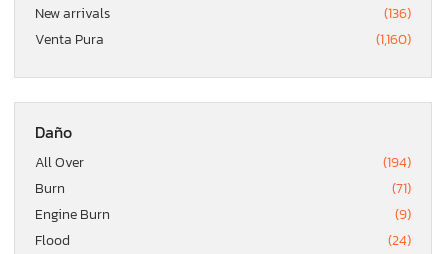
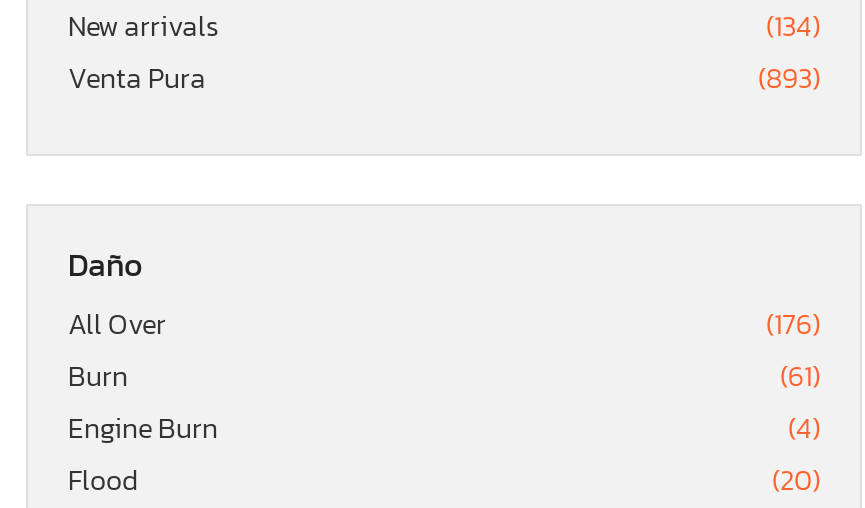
[384,2,411,23] (136) -> [766,5,820,47] (134)
[376,28,411,49] (1,160) -> [758,57,820,99] (893)
[383,151,411,172] (194) -> [766,303,820,345] (176)
[392,177,411,198] (71) -> [780,355,820,397] (61)
[395,203,411,224] (9) -> [788,407,820,449] (4)
[388,229,411,250] (24) -> [772,459,820,501] (20)

